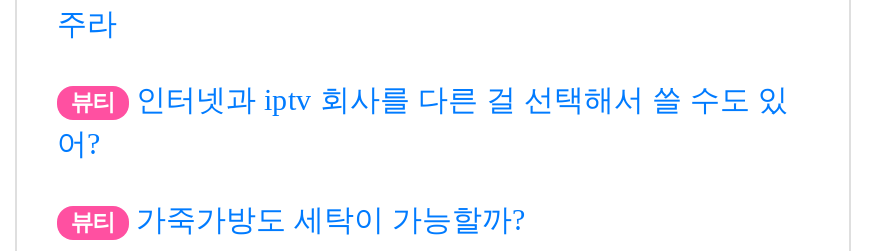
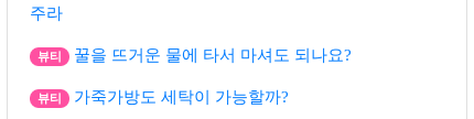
[57,84,788,160] 인터넷과 iptv 회사를 다른 걸 선택해서 쓸 수도 있 | 어? -> [73,46,351,64] 꿀을 뜨거운 물에 타서 마셔도 되나요?

